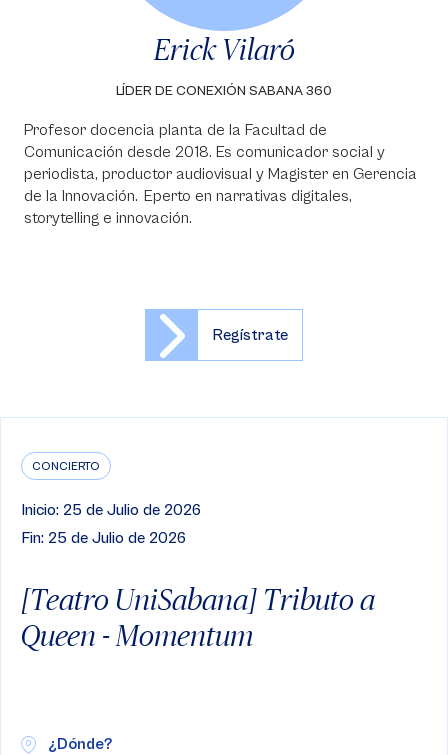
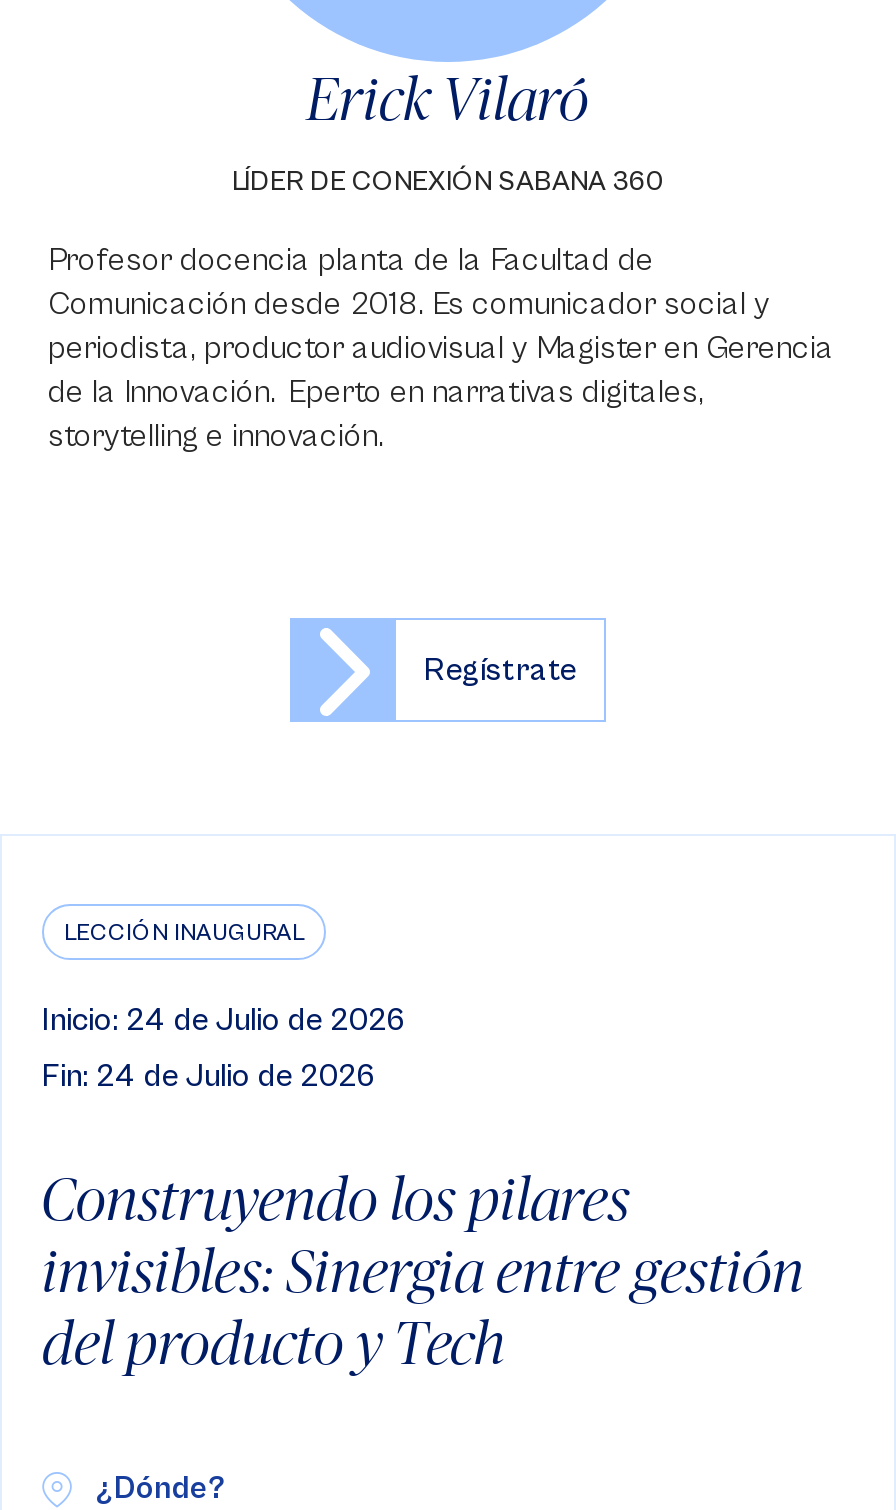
[32,460,100,473] CONCIERTO -> [64,920,304,946] LECCIÓN INAUGURAL
[21,501,201,519] Inicio: 25 de Julio de 2026 -> [42,1002,404,1038] Inicio: 24 de Julio de 2026
[21,529,186,547] Fin: 25 de Julio de 2026 -> [42,1058,374,1094] Fin: 24 de Julio de 2026
[21,582,375,652] [Teatro UniSabana] Tributo a | Queen - Momentum -> [42,1164,804,1376] Construyendo los pilares | invisibles: Sinergia entre gestión | del producto y Tech

